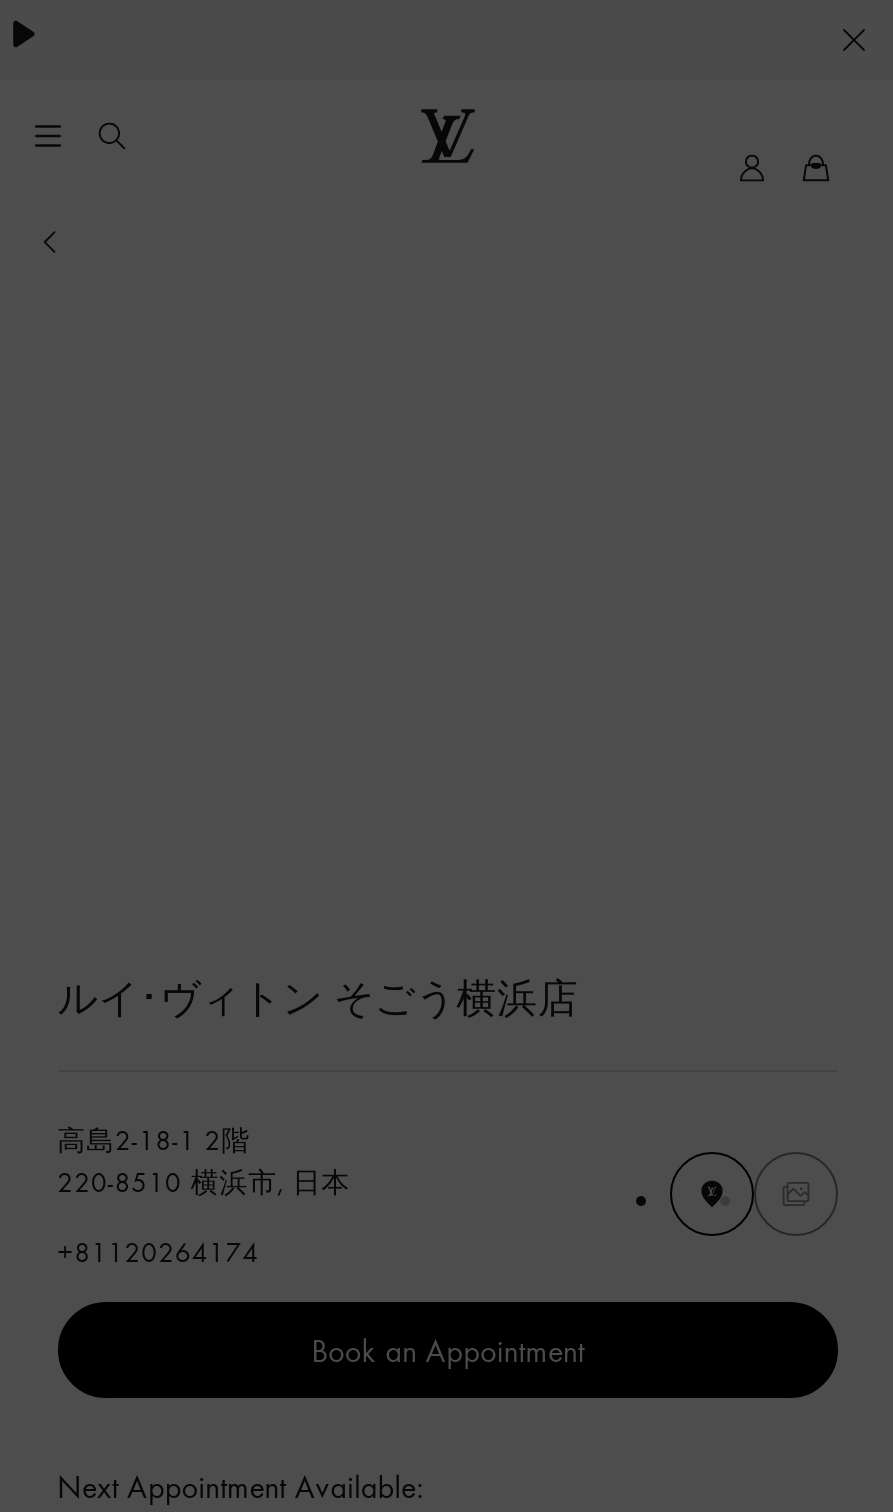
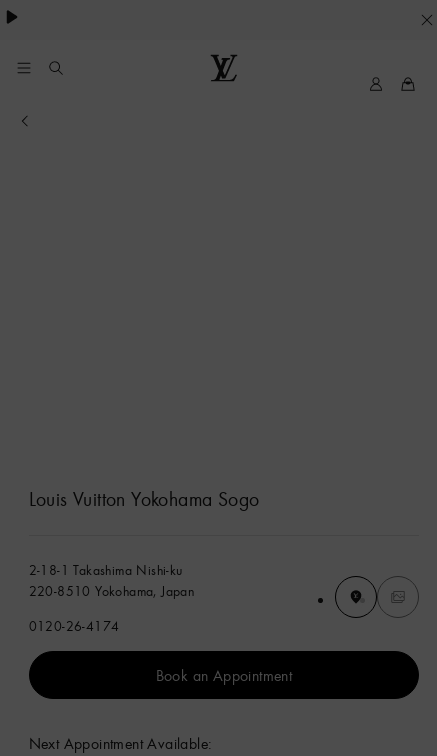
[57,972,579,1022] ルイ･ヴィトン そごう横浜店 -> [29,486,259,511] Louis Vuitton Yokohama Sogo
[57,1122,350,1200] 高島2-18-1 2階 | 220-8510 横浜市, 日本 -> [29,561,194,600] 2-18-1 Takashima Nishi-ku | 220-8510 Yokohama, Japan
[57,1234,259,1270] +81120264174 -> [29,617,119,635] 0120-26-4174

